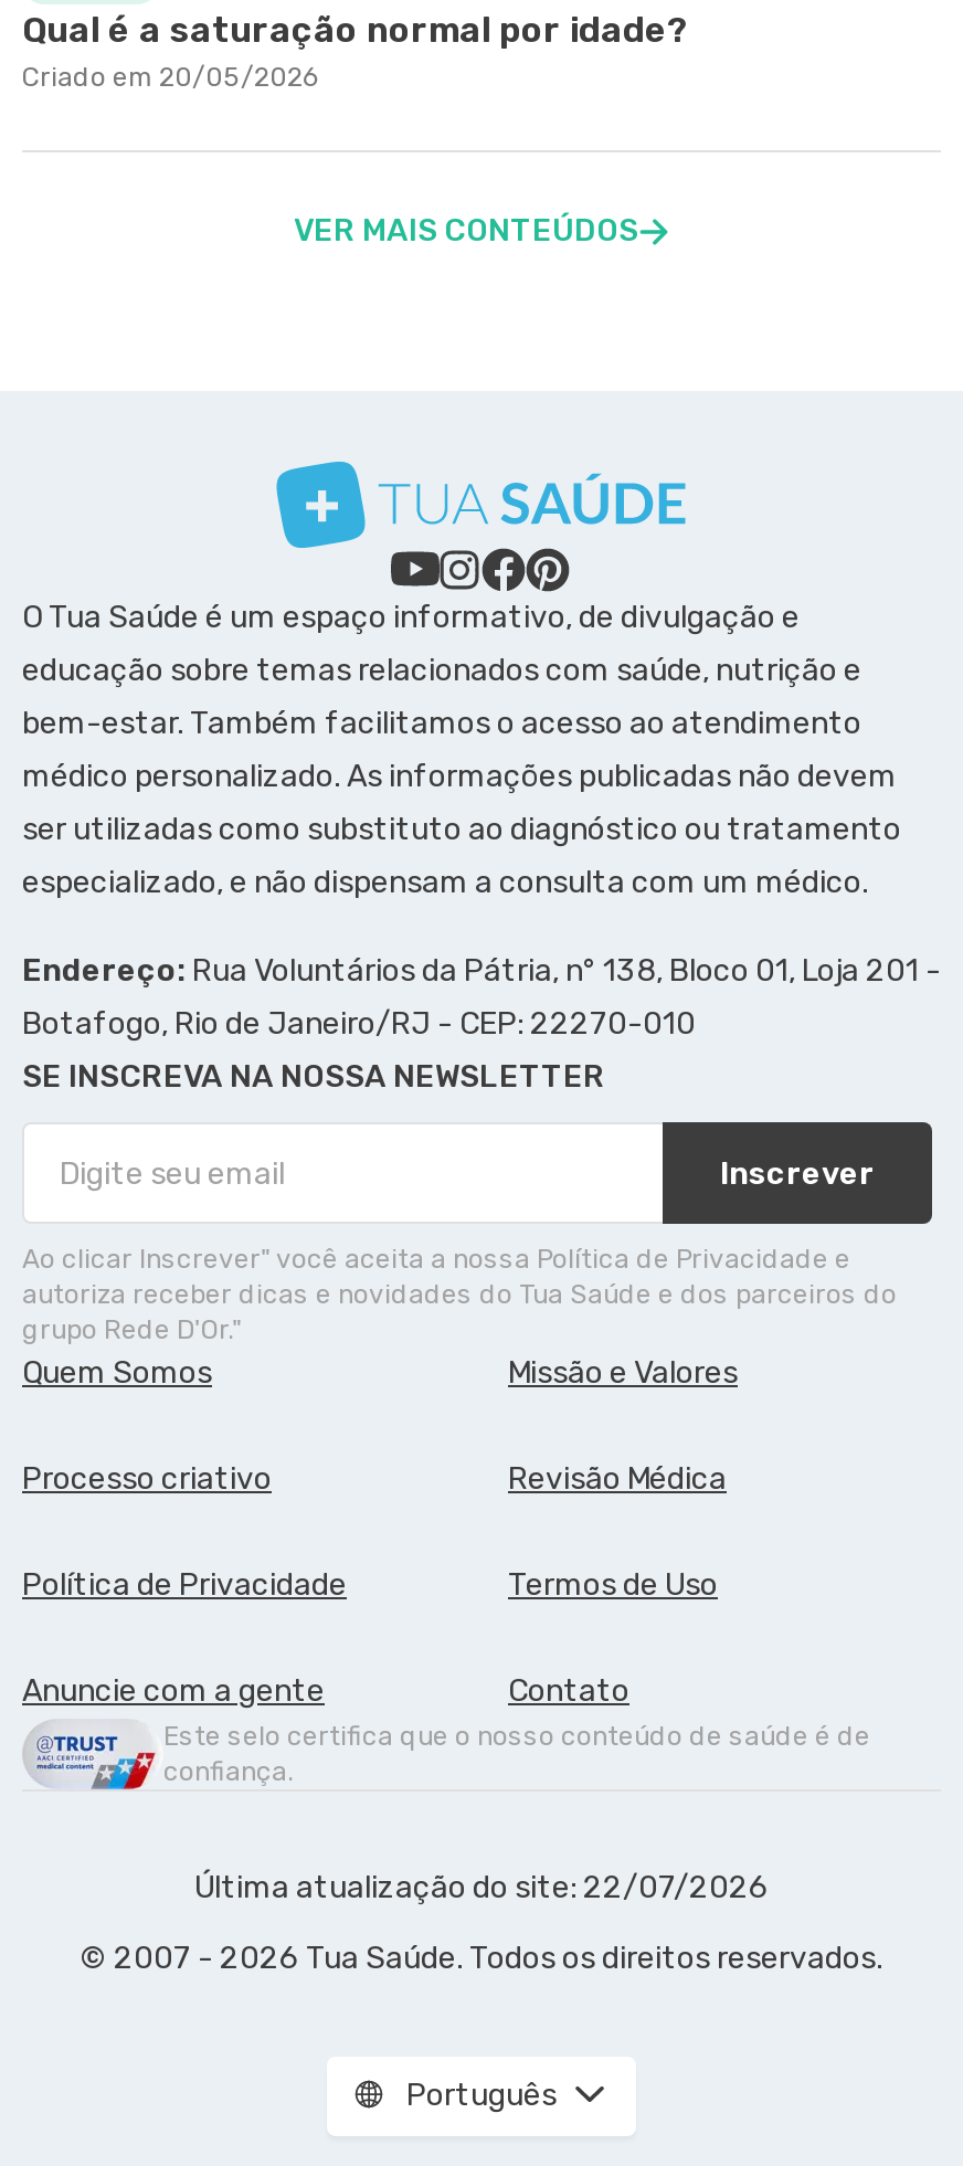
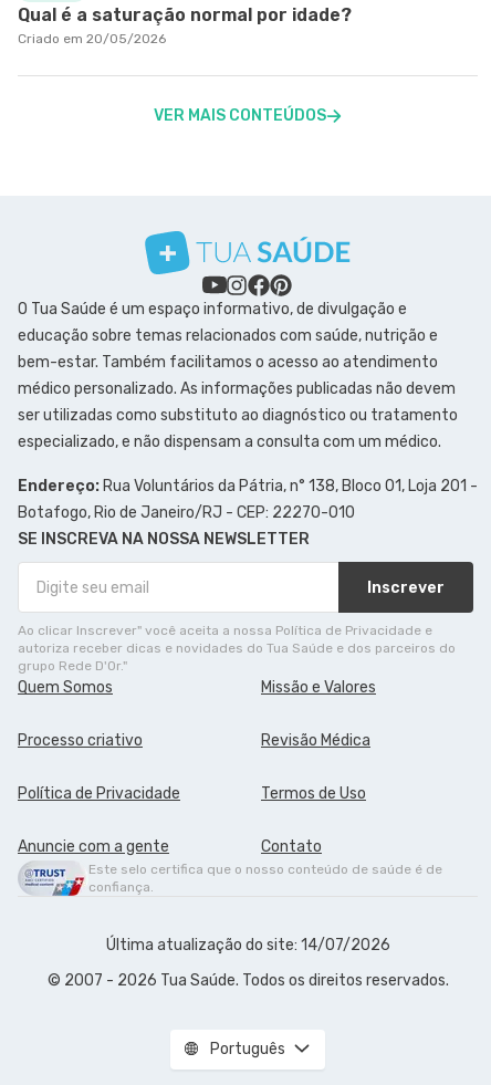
[194,1869,769,1906] Última atualização do site: 22/07/2026 -> [106,936,390,954] Última atualização do site: 14/07/2026

